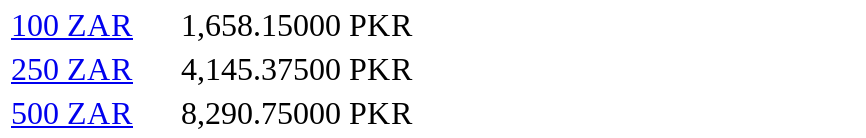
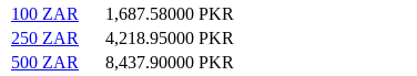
[11,8,413,42] 100 ZAR 1,658.15000 PKR -> [11,4,234,23] 100 ZAR 1,687.58000 PKR
[11,52,413,86] 250 ZAR 4,145.37500 PKR -> [11,29,234,47] 250 ZAR 4,218.95000 PKR
[11,96,413,130] 500 ZAR 8,290.75000 PKR -> [11,53,234,72] 500 ZAR 8,437.90000 PKR

